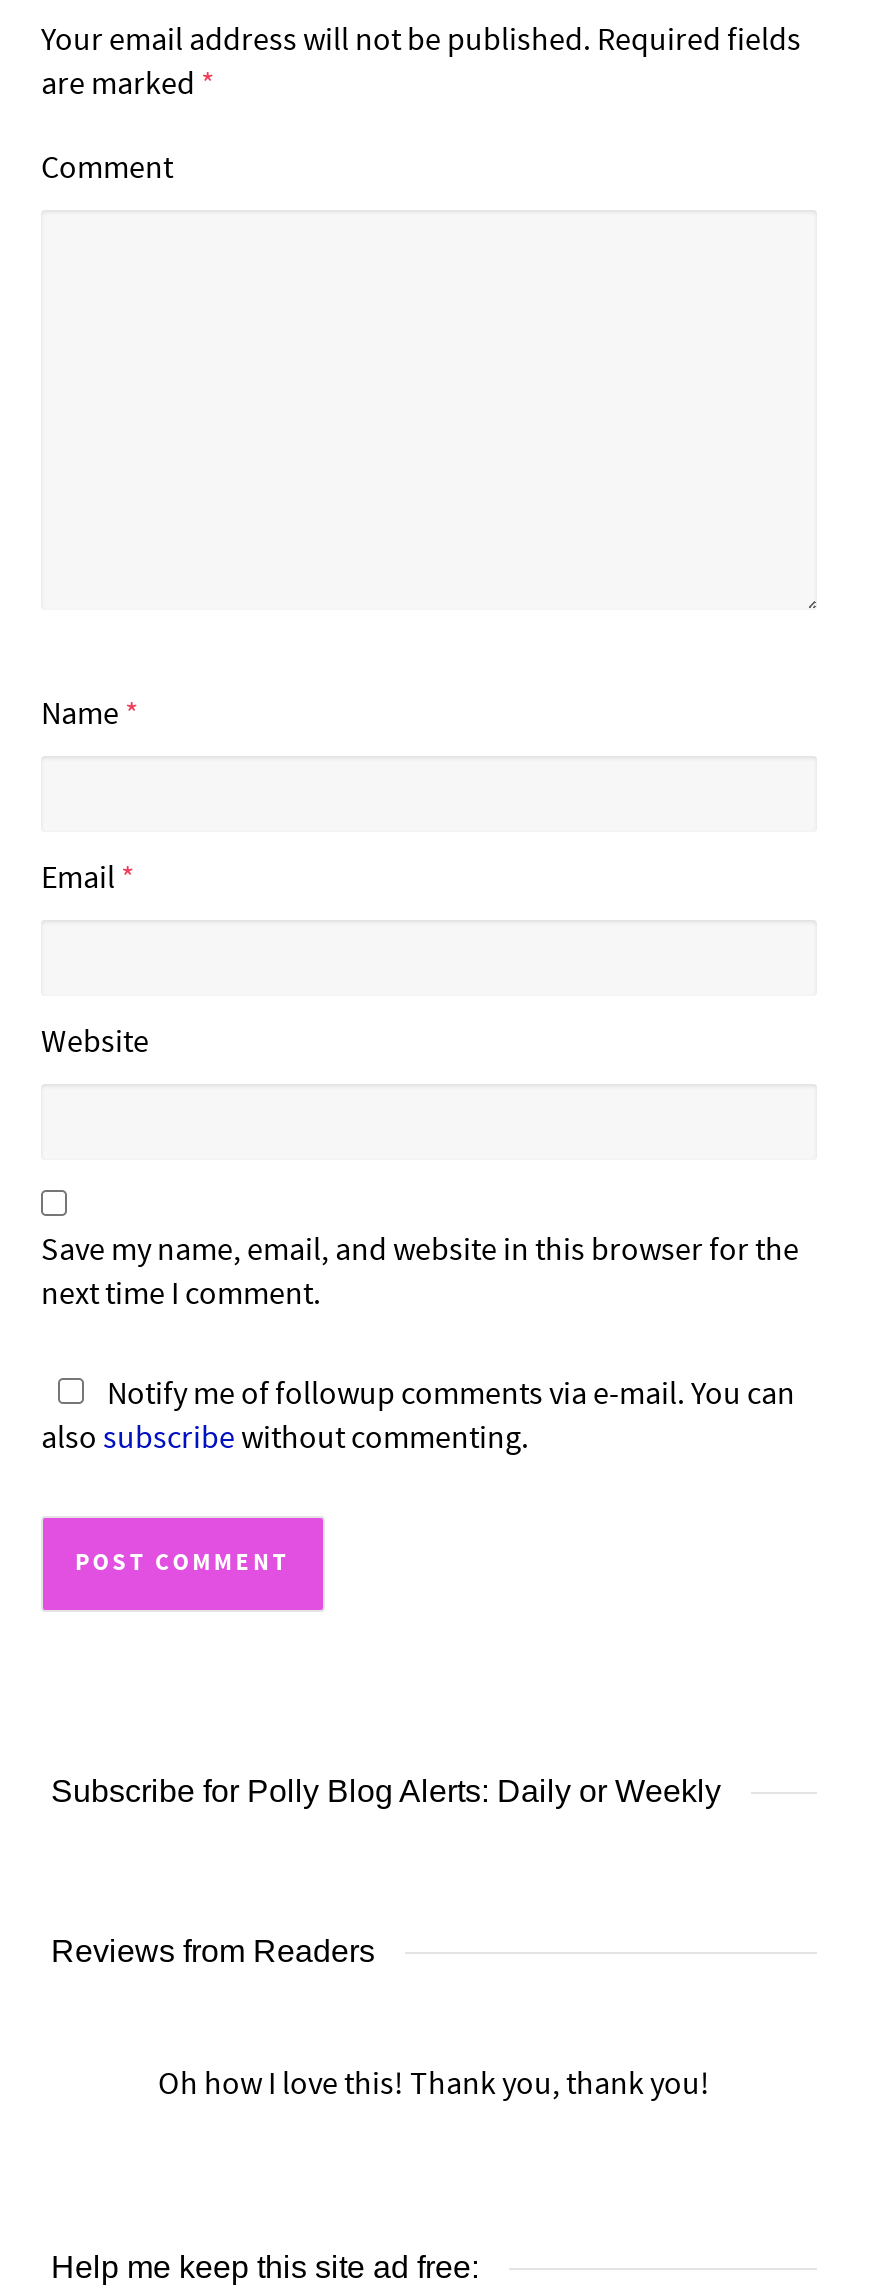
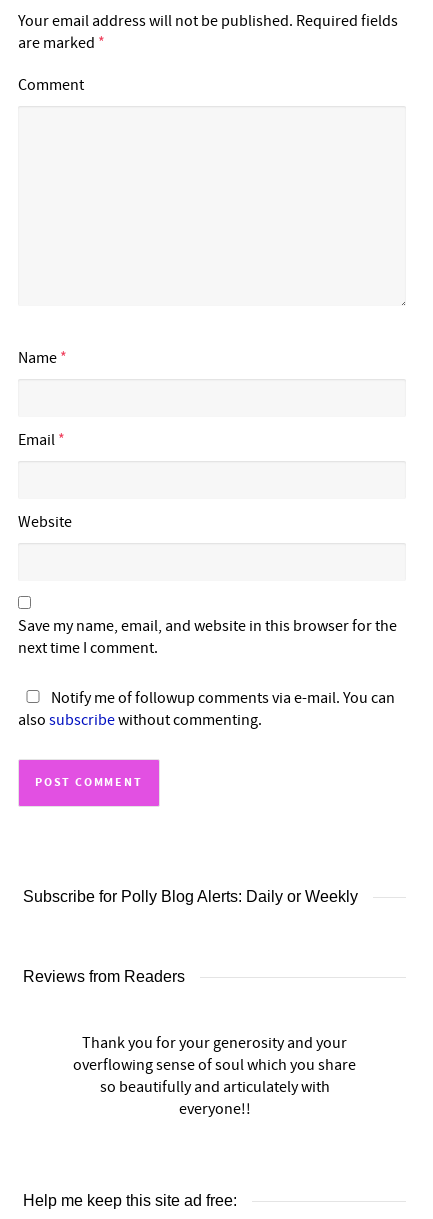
[158,2063,710,2103] Oh how I love this! Thank you, thank you! -> [73,1033,356,1119] Thank you for your generosity and your | overflowing sense of soul which you share | so beautifully and articulately with | everyone!!

